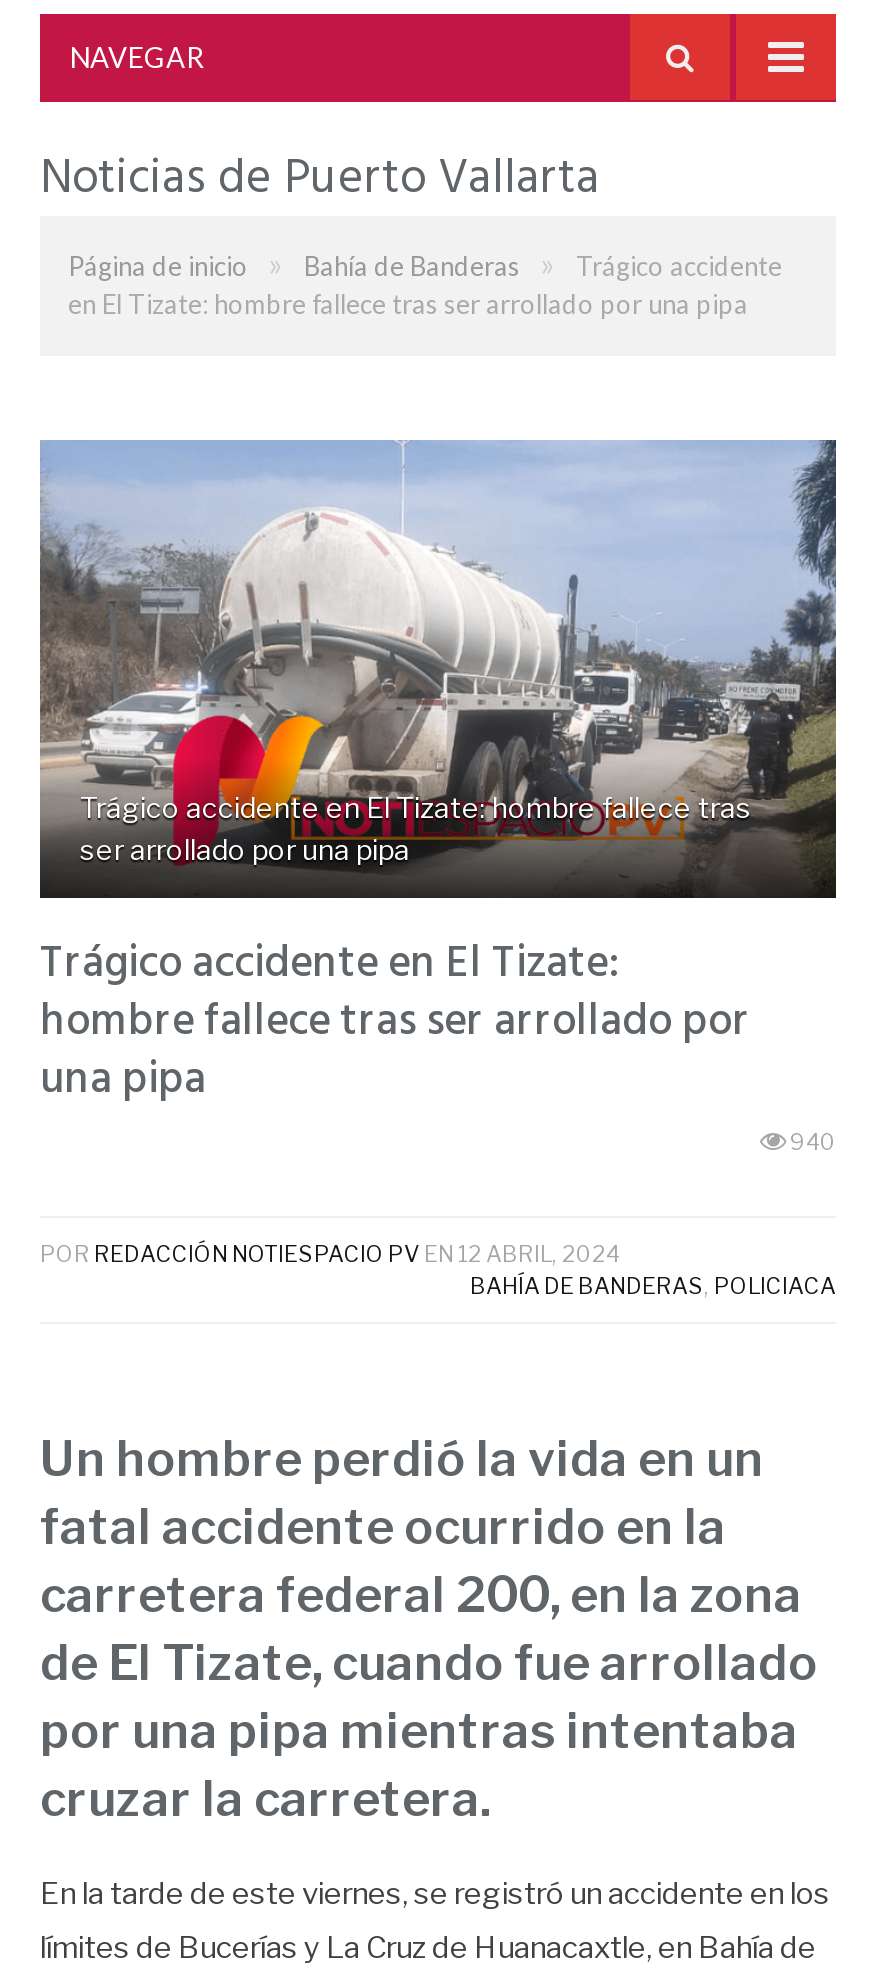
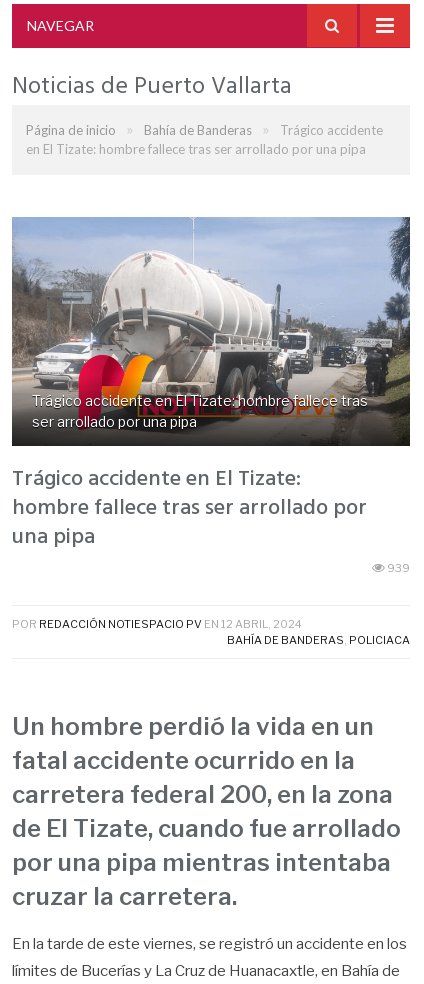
[786,1127,836,1155] 940 -> [385,560,410,574] 939

